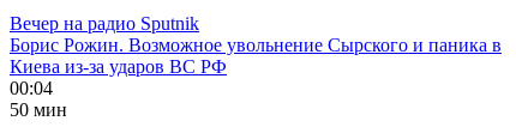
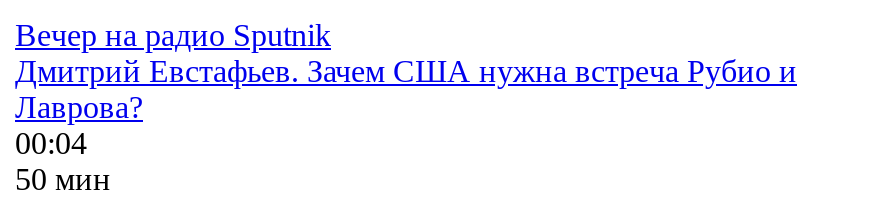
[10,35,502,77] Борис Рожин. Возможное увольнение Сырского и паника в | Киева из-за ударов ВС РФ -> [15,54,797,124] Дмитрий Евстафьев. Зачем США нужна встреча Рубио и | Лаврова?

